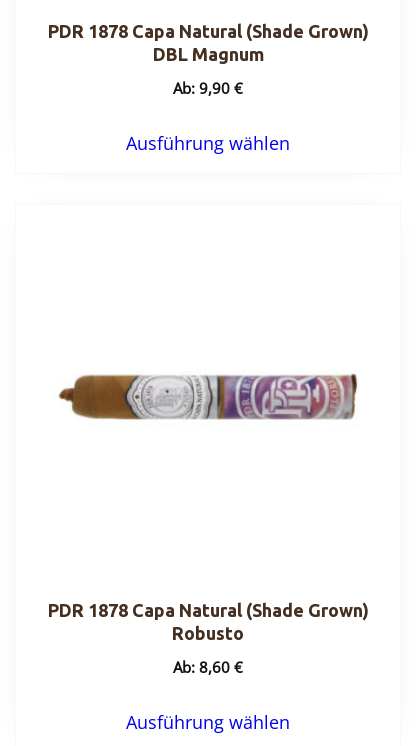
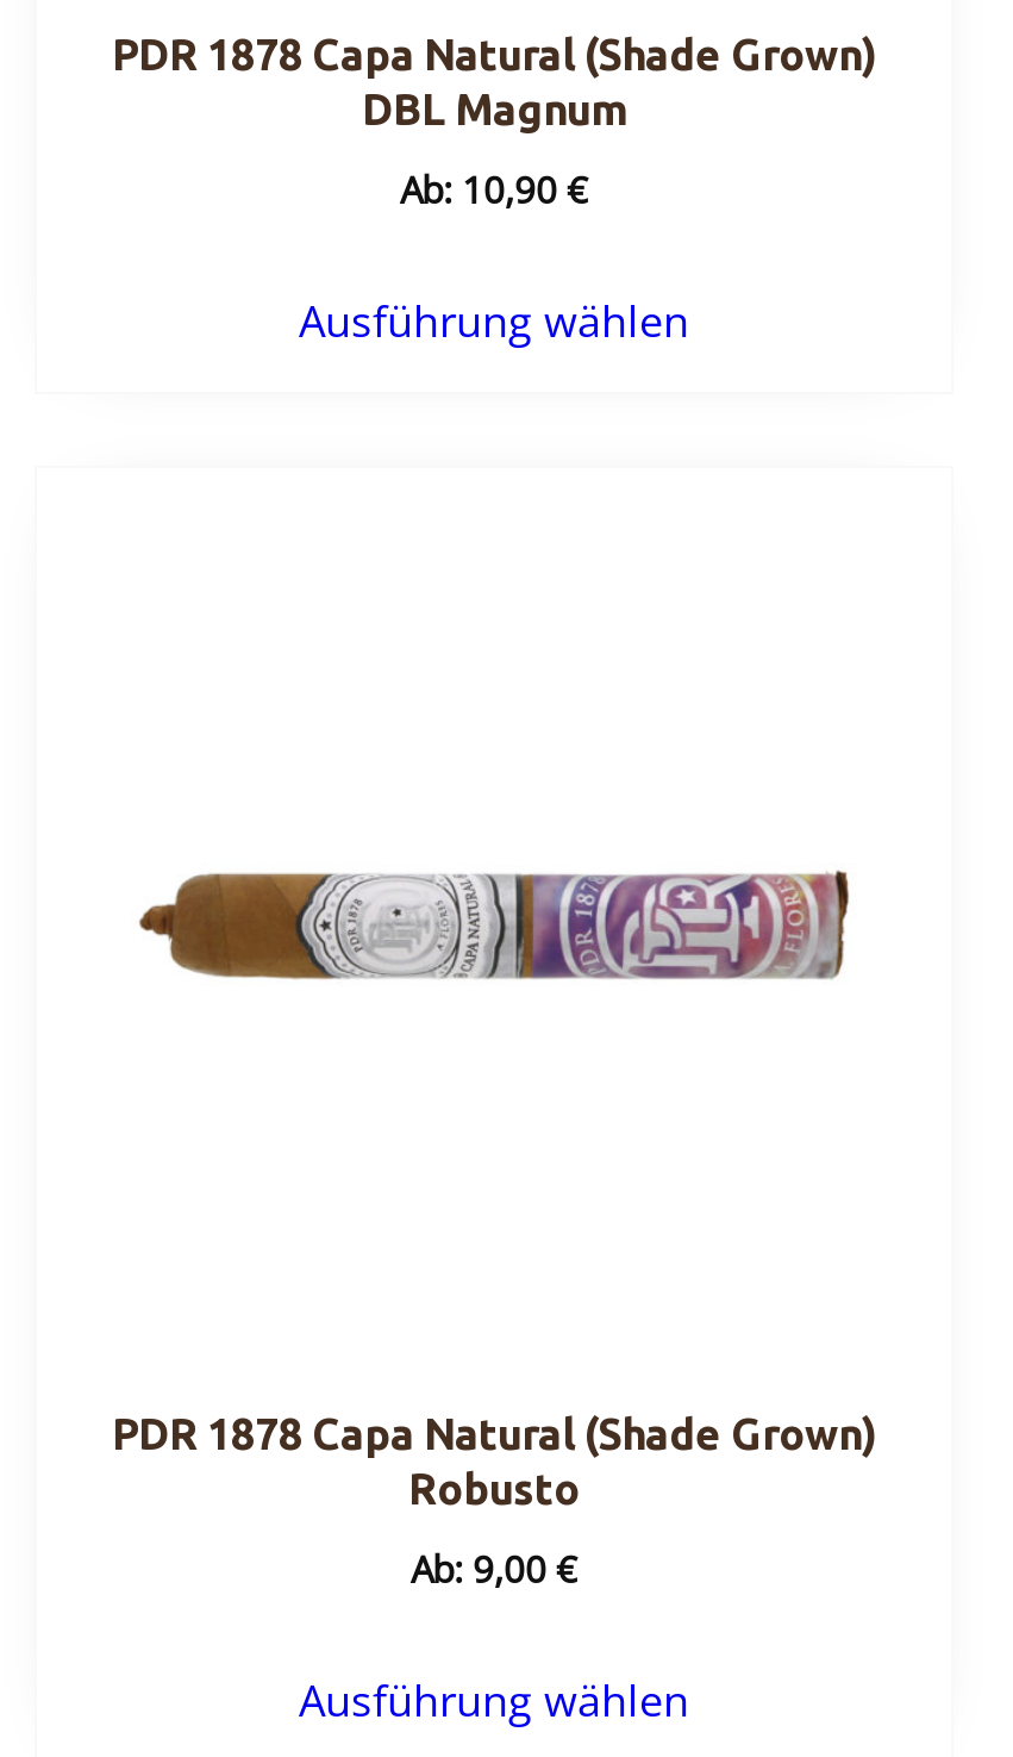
[173,78,243,99] Ab: 9,90 € -> [400,166,588,216] Ab: 10,90 €
[173,657,243,678] Ab: 8,60 € -> [411,1545,577,1595] Ab: 9,00 €

